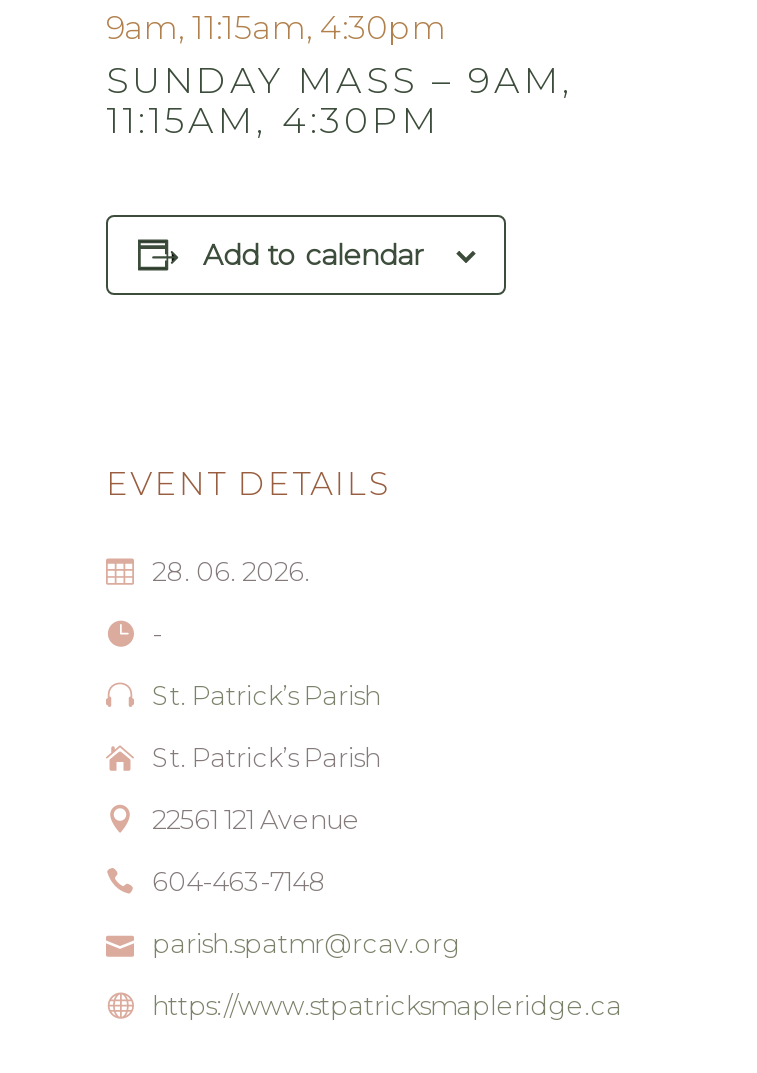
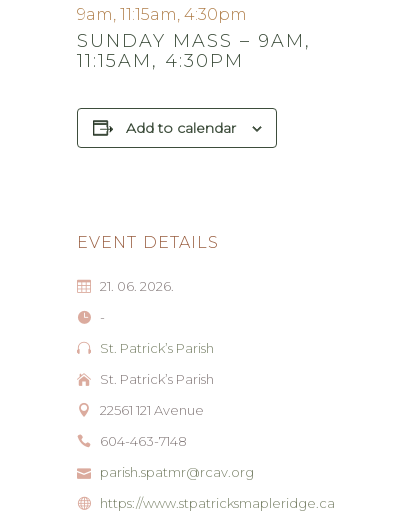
[152,555,310,587] 28. 06. 2026. -> [100,278,174,294] 21. 06. 2026.

